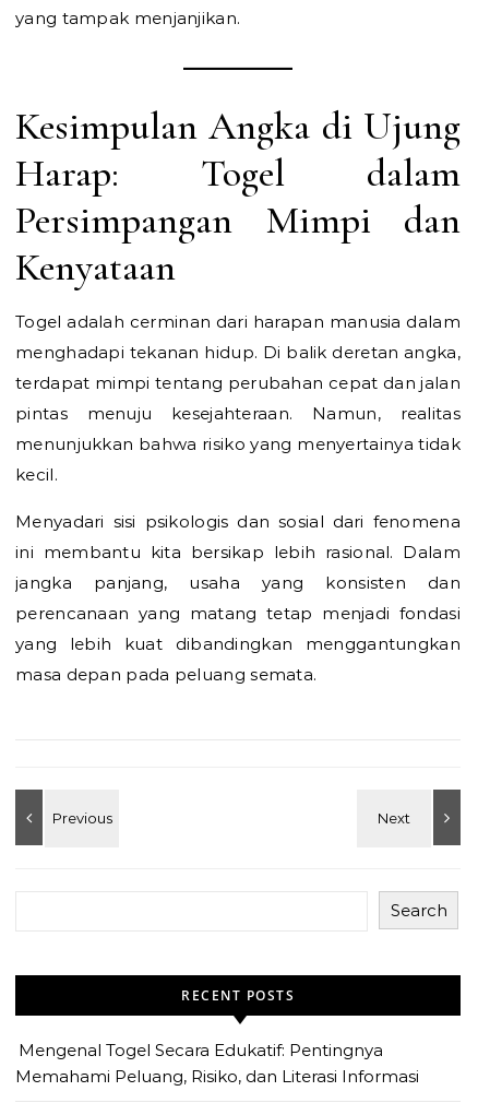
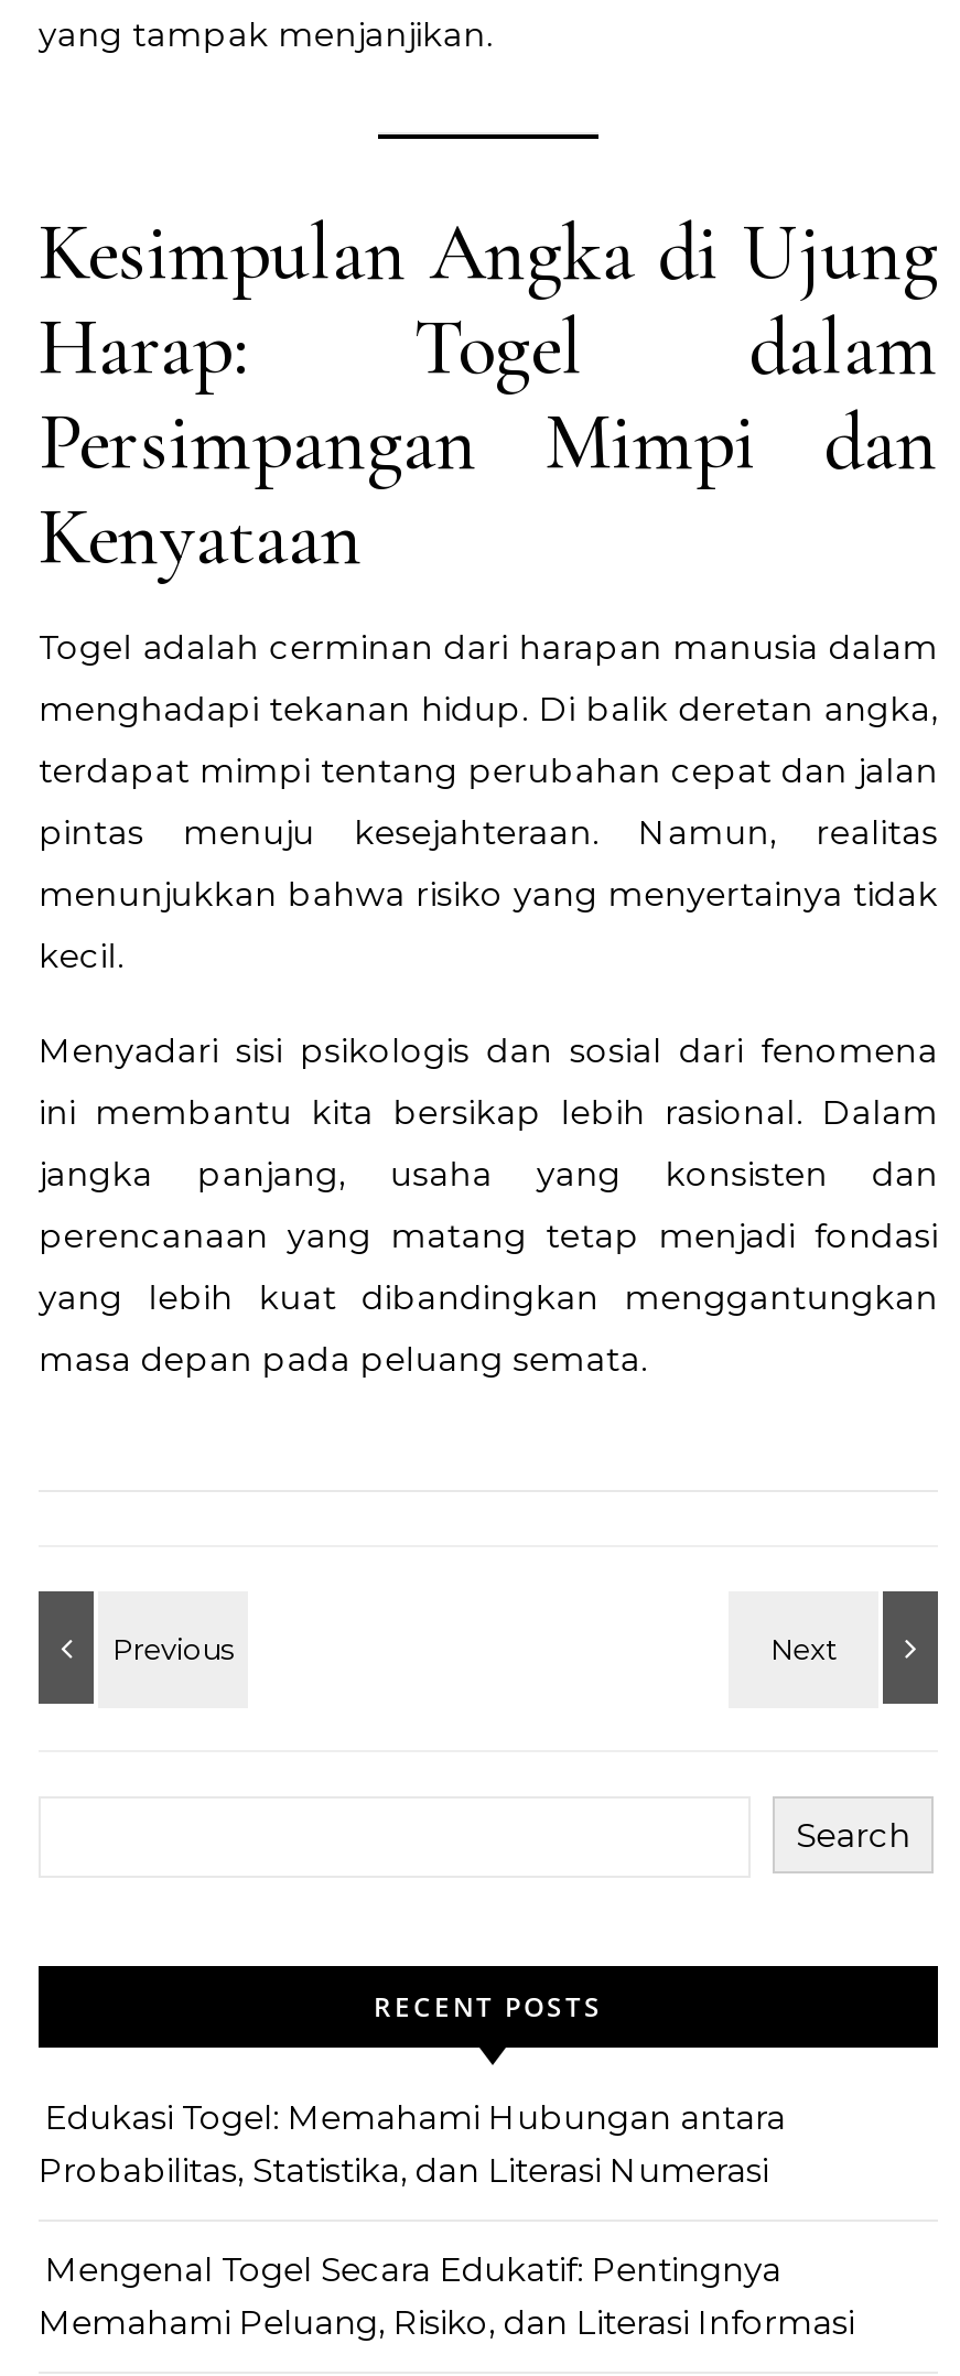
none -> [39,2096,786,2191] Edukasi Togel: Memahami Hubungan antara | Probabilitas, Statistika, dan Literasi Numerasi

